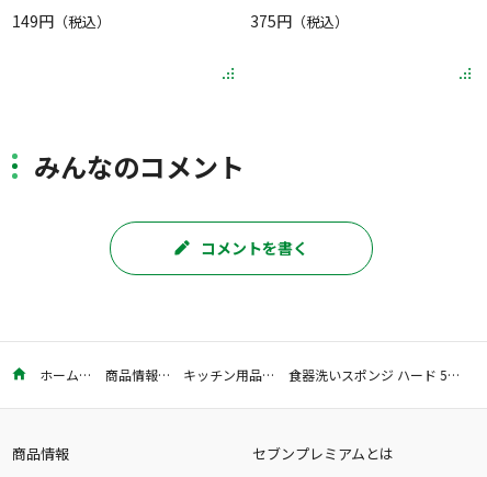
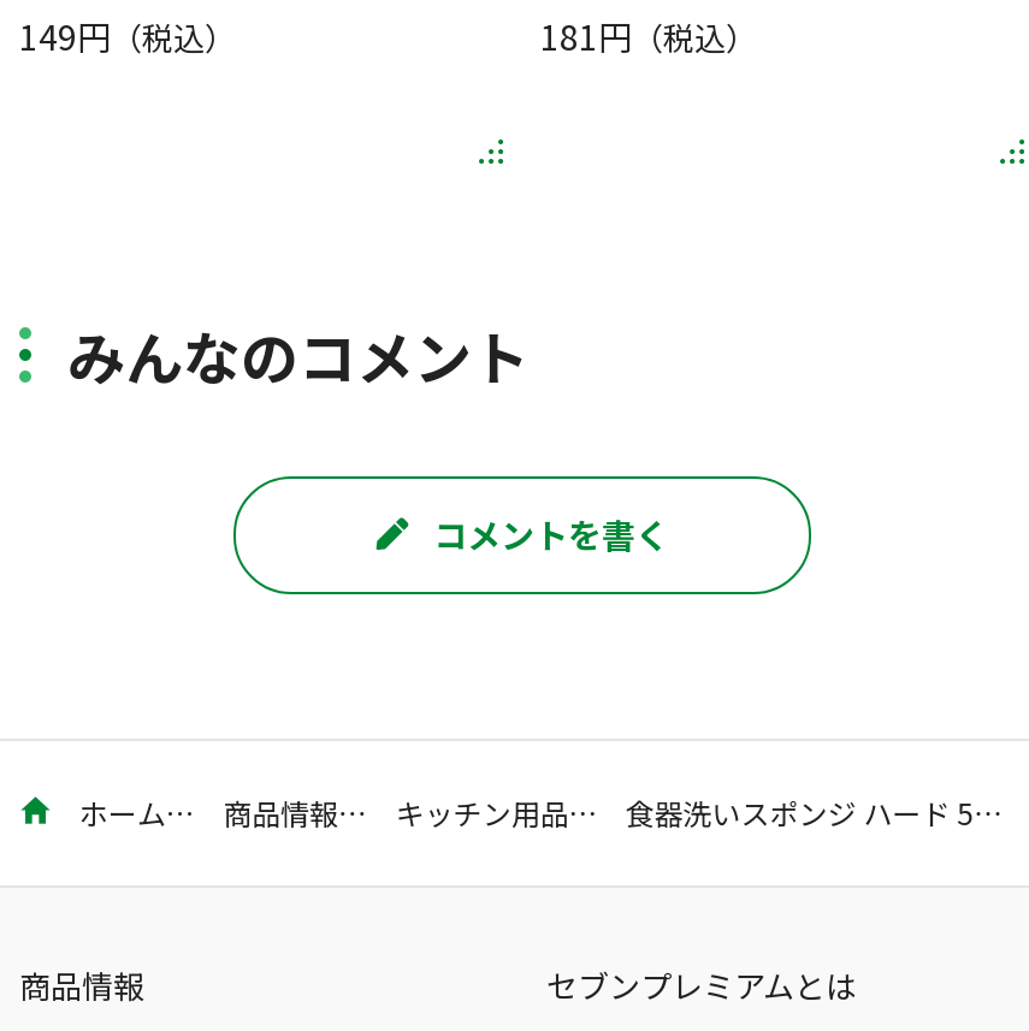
[250,10,348,32] 375円（税込） -> [540,12,757,60] 181円（税込）

